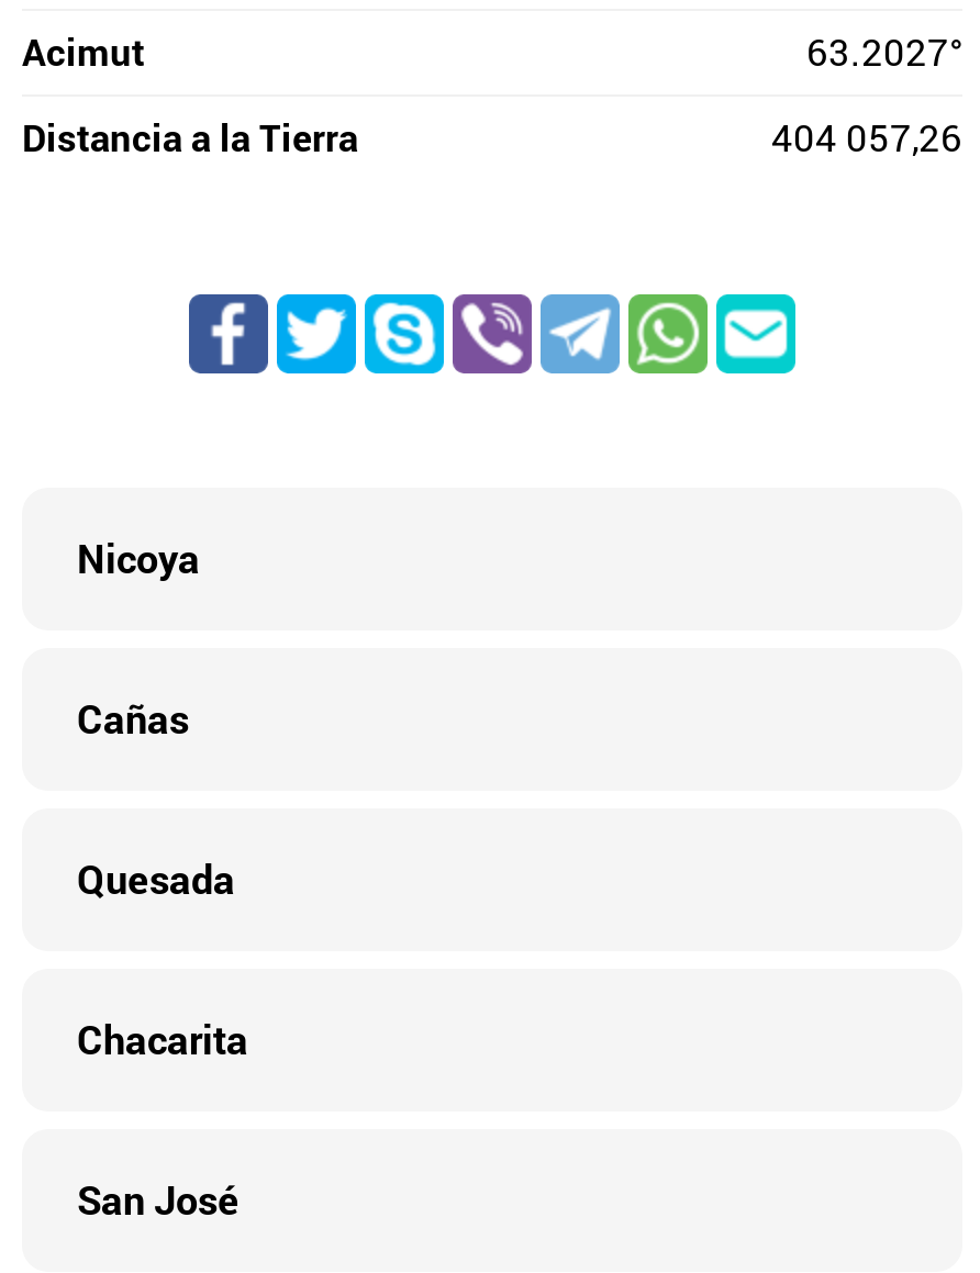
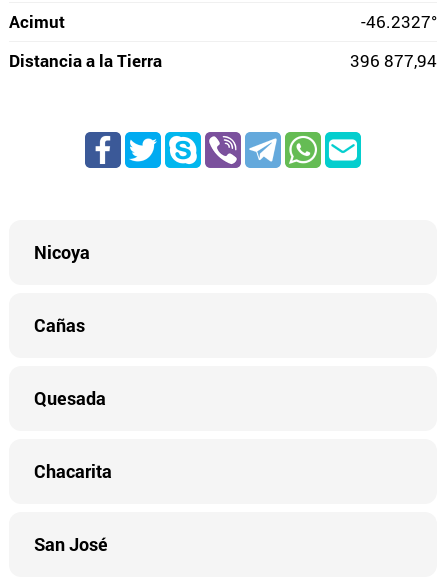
[806,26,962,77] 63.2027° -> [361,10,437,33] -46.2327°
[771,112,962,163] 404 057,26 -> [350,49,437,72] 396 877,94

